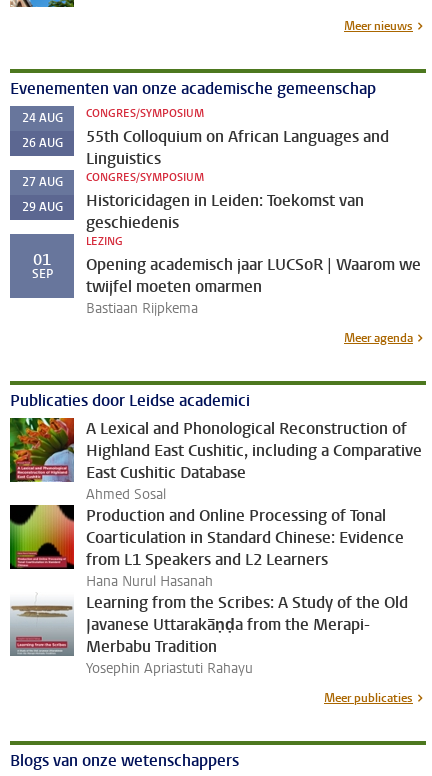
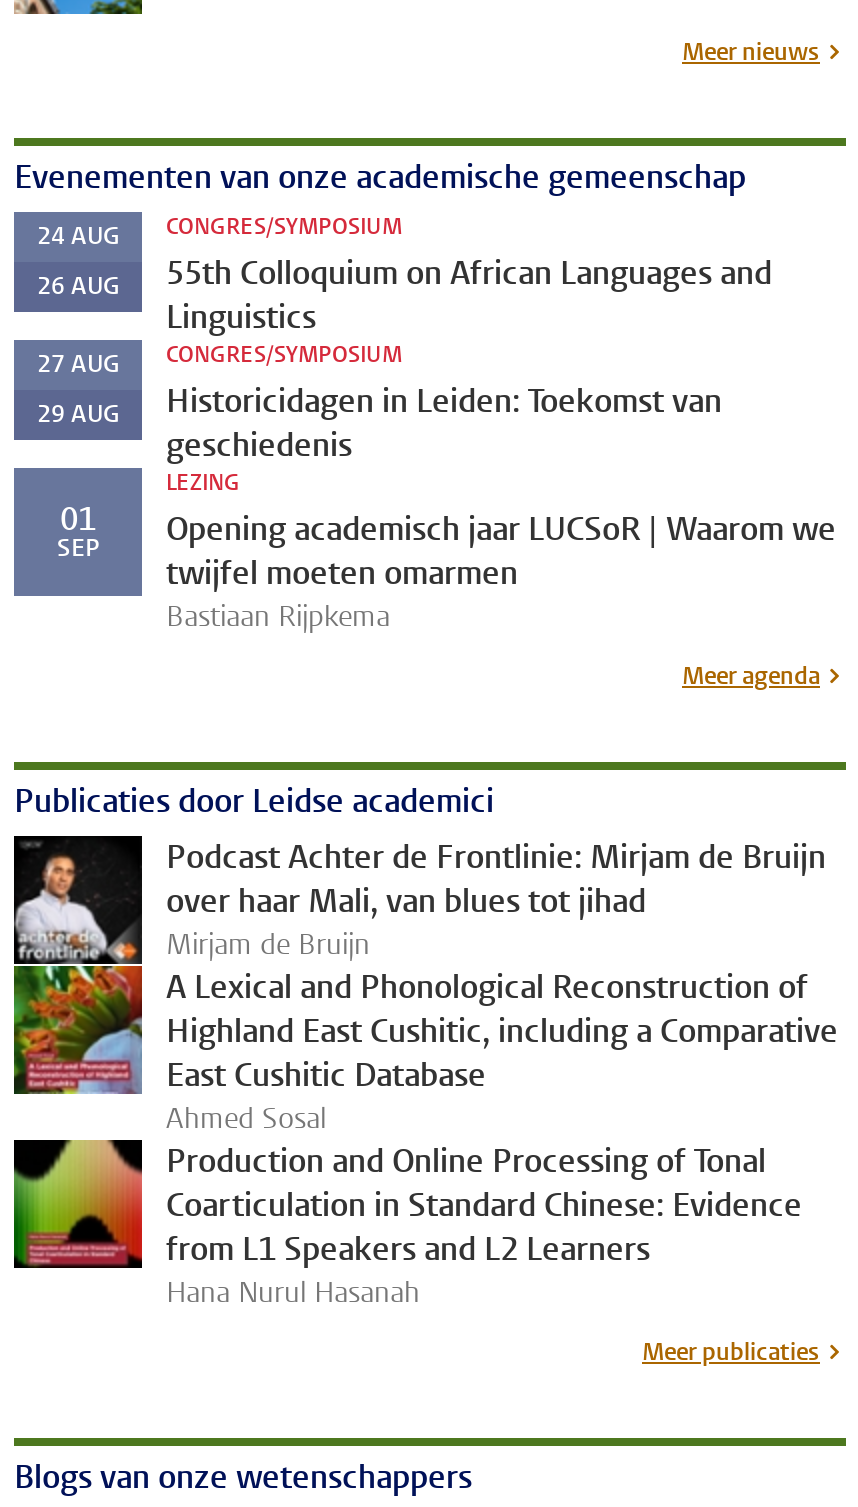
none -> [12,834,826,966] [image] | Podcast Achter de Frontlinie: Mirjam de Bruijn | over haar Mali, van blues tot jihad | Mirjam de Bruijn
moved [9,418,422,591] -> [12,965,838,1311]: [image] | A Lexical and Phonological Reconstruction of | Highland East Cushitic, including a Comparative | ... | from L1 Speakers and L2 Learners | Hana Nurul Hasanah
[10,592,408,678] [image] | Learning from the Scribes: A Study of the Old | Javanese Uttarakāṇḍa from the Merapi- | Merbabu Tradition | Yosephin Apriastuti Rahayu -> none

